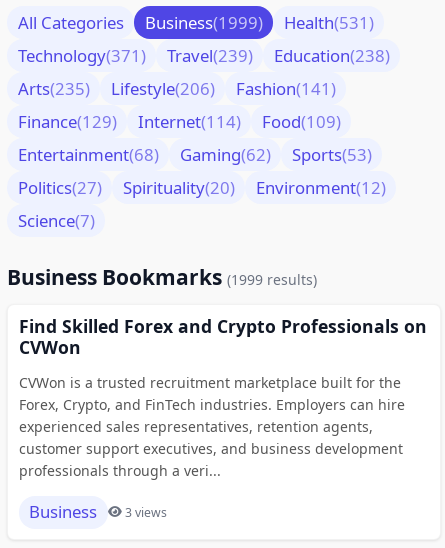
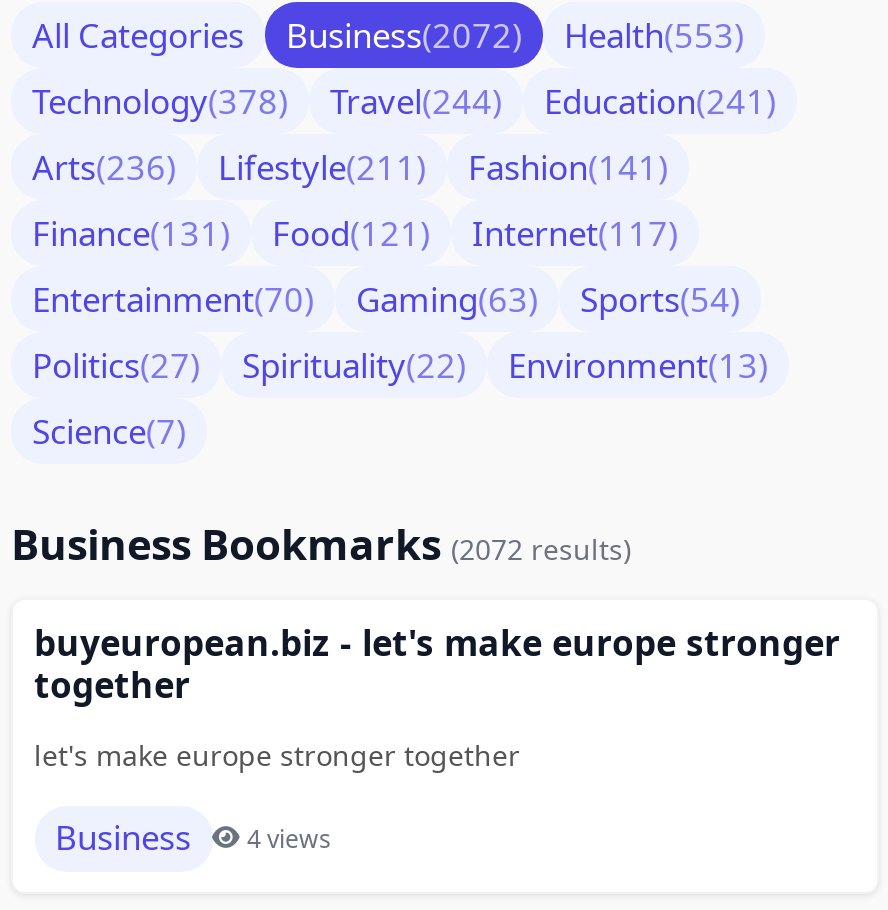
[144,10,262,33] Business(1999) -> [286,11,522,57] Business(2072)
[283,10,373,33] Health(531) -> [564,11,744,57] Health(553)
[17,43,145,66] Technology(371) -> [32,77,288,123] Technology(378)
[166,43,252,66] Travel(239) -> [330,77,502,123] Travel(244)
[273,43,389,66] Education(238) -> [544,77,776,123] Education(241)
[17,76,89,99] Arts(235) -> [32,143,176,189] Arts(236)
[110,76,214,99] Lifestyle(206) -> [218,143,426,189] Lifestyle(211)
[17,109,371,165] Finance(129) | Internet(114) | Food(109) | Entertainment(68) | Gaming(62) | Sports(53) -> [32,209,740,321] Finance(131) | Food(121) | Internet(117) | Entertainment(70) | Gaming(63) | Sports(54)
[122,175,234,198] Spirituality(20) -> [242,341,466,387] Spirituality(22)
[255,175,385,198] Environment(12) -> [508,341,768,387] Environment(13)
[7,263,317,291] Business Bookmarks (1999 results) -> [11,516,631,572] Business Bookmarks (2072 results)
[18,313,426,358] Find Skilled Forex and Crypto Professionals on | CVWon -> [34,617,840,707] buyeuropean.biz - let's make europe stronger | together
[18,372,404,479] CVWon is a trusted recruitment marketplace built for the | Forex, Crypto, and FinTech industries. Employers can hire | experienced sales representatives, retention agents, | customer support executives, and business development | professionals through a veri... -> [34,735,520,773] let's make europe stronger together
[29,500,167,523] Business 3 views -> [55,814,331,860] Business 4 views

